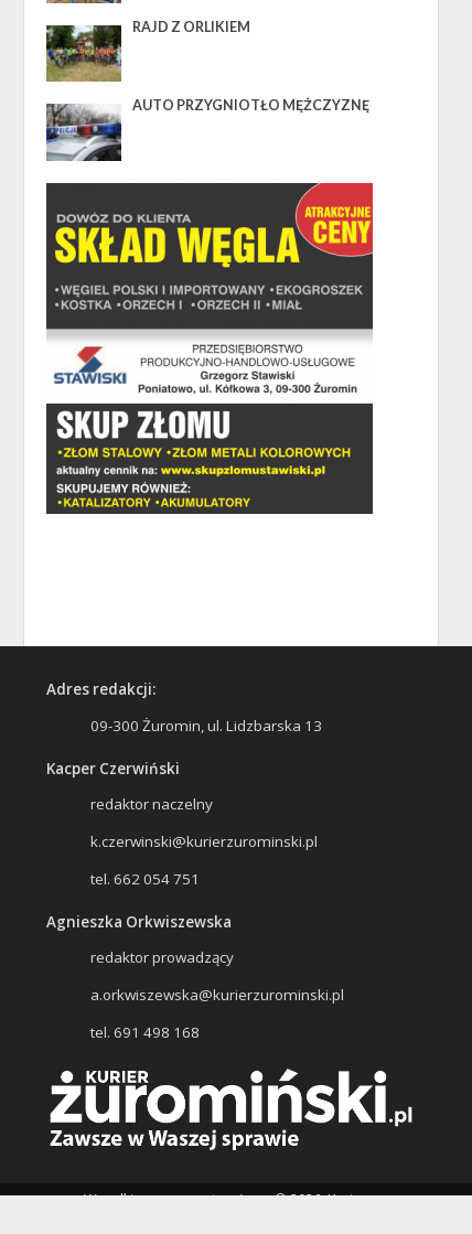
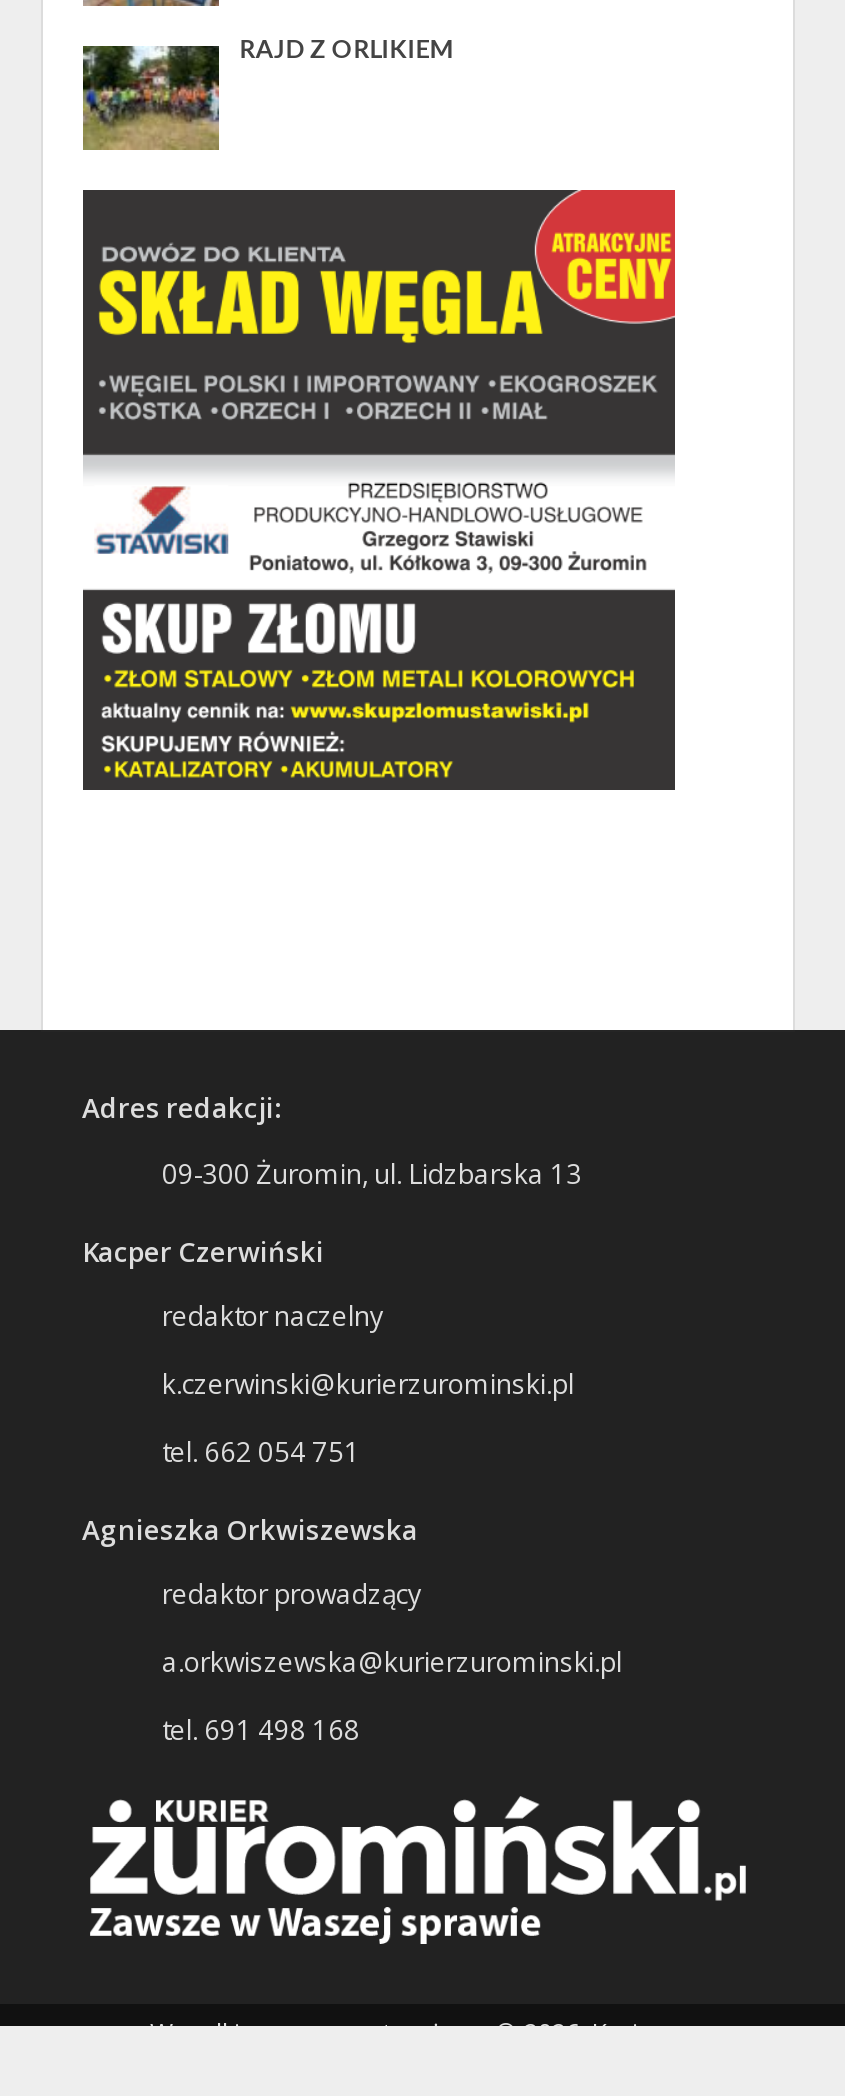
[46,98,370,162] [image] | AUTO PRZYGNIOTŁO MĘŻCZYZNĘ -> none

